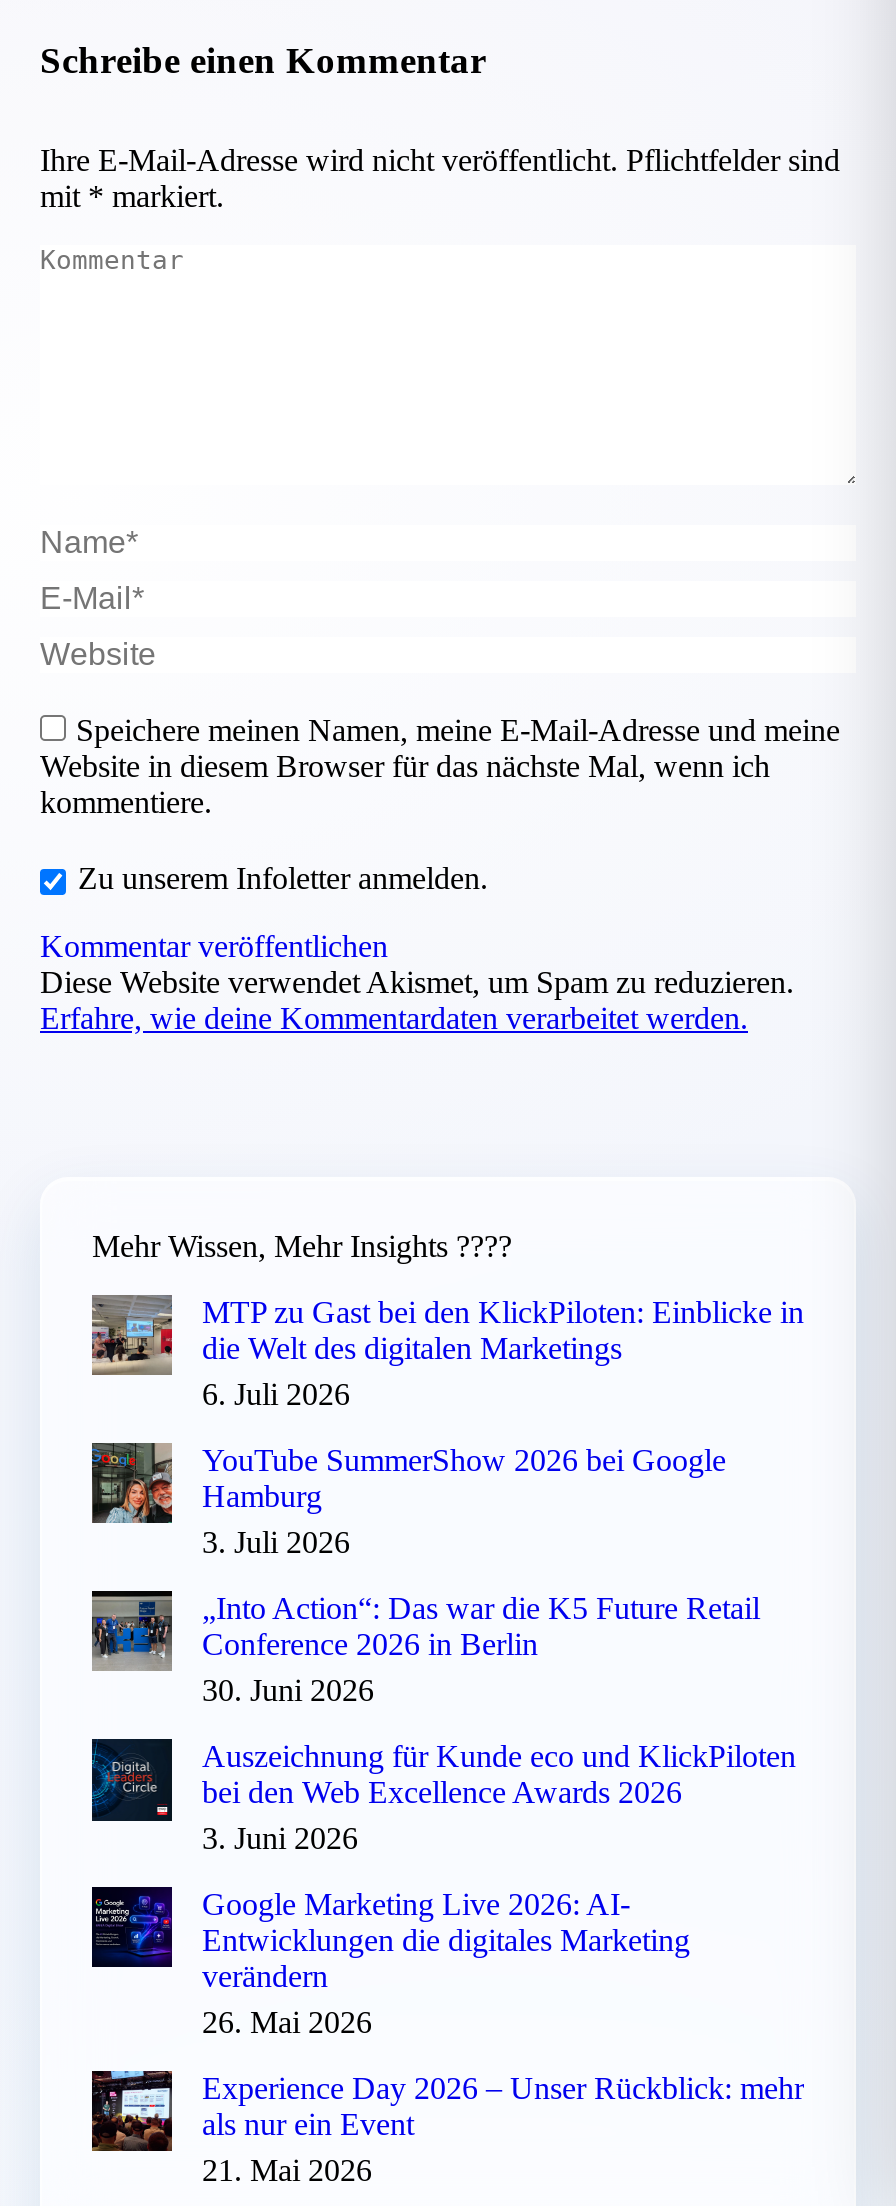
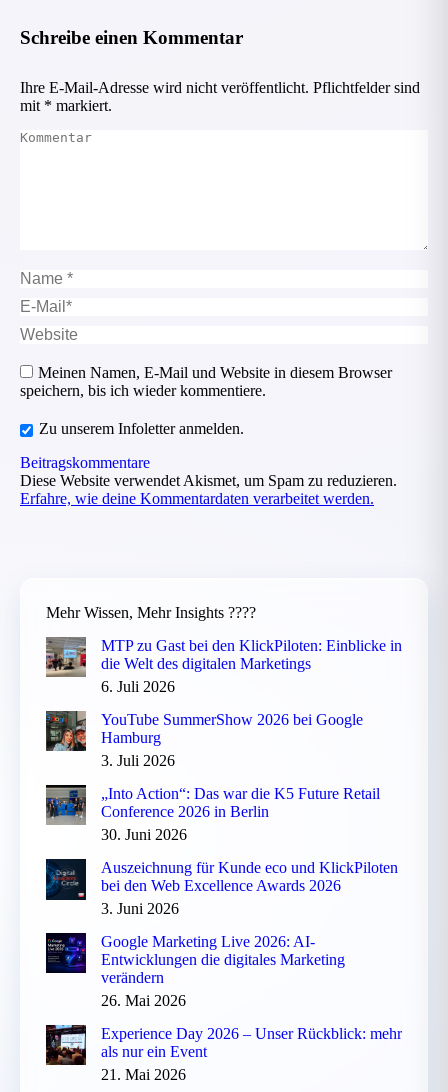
[40,713,840,819] Speichere meinen Namen, meine E-Mail-Adresse und meine | Website in diesem Browser für das nächste Mal, wenn ich | kommentiere. -> [20,364,392,399] Meinen Namen, E-Mail und Website in diesem Browser | speichern, bis ich wieder kommentiere.
[40,929,388,963] Kommentar veröffentlichen -> [20,454,150,471] Beitragskommentare

